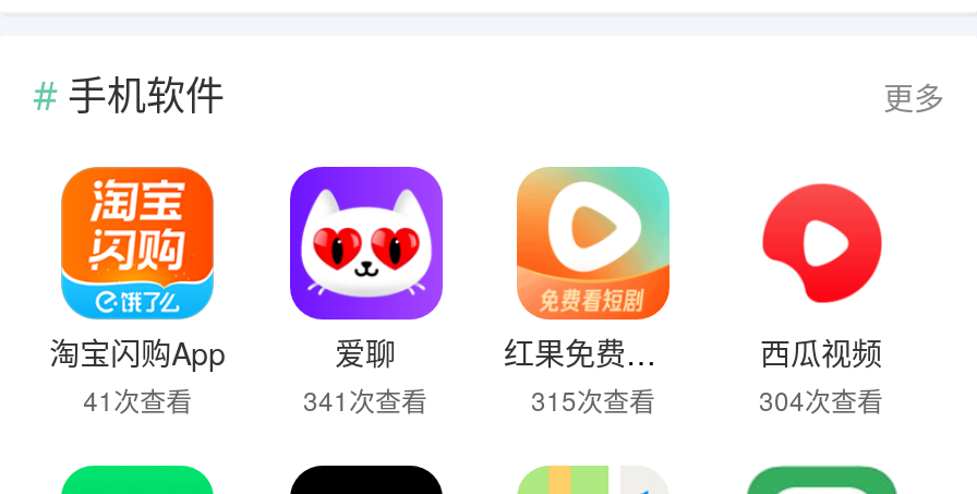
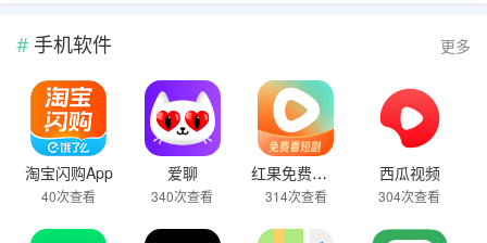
[83,380,192,417] 41次查看 -> [41,186,96,205] 40次查看
[303,380,427,417] 341次查看 -> [151,186,213,205] 340次查看
[531,380,655,417] 315次查看 -> [265,186,327,205] 314次查看

